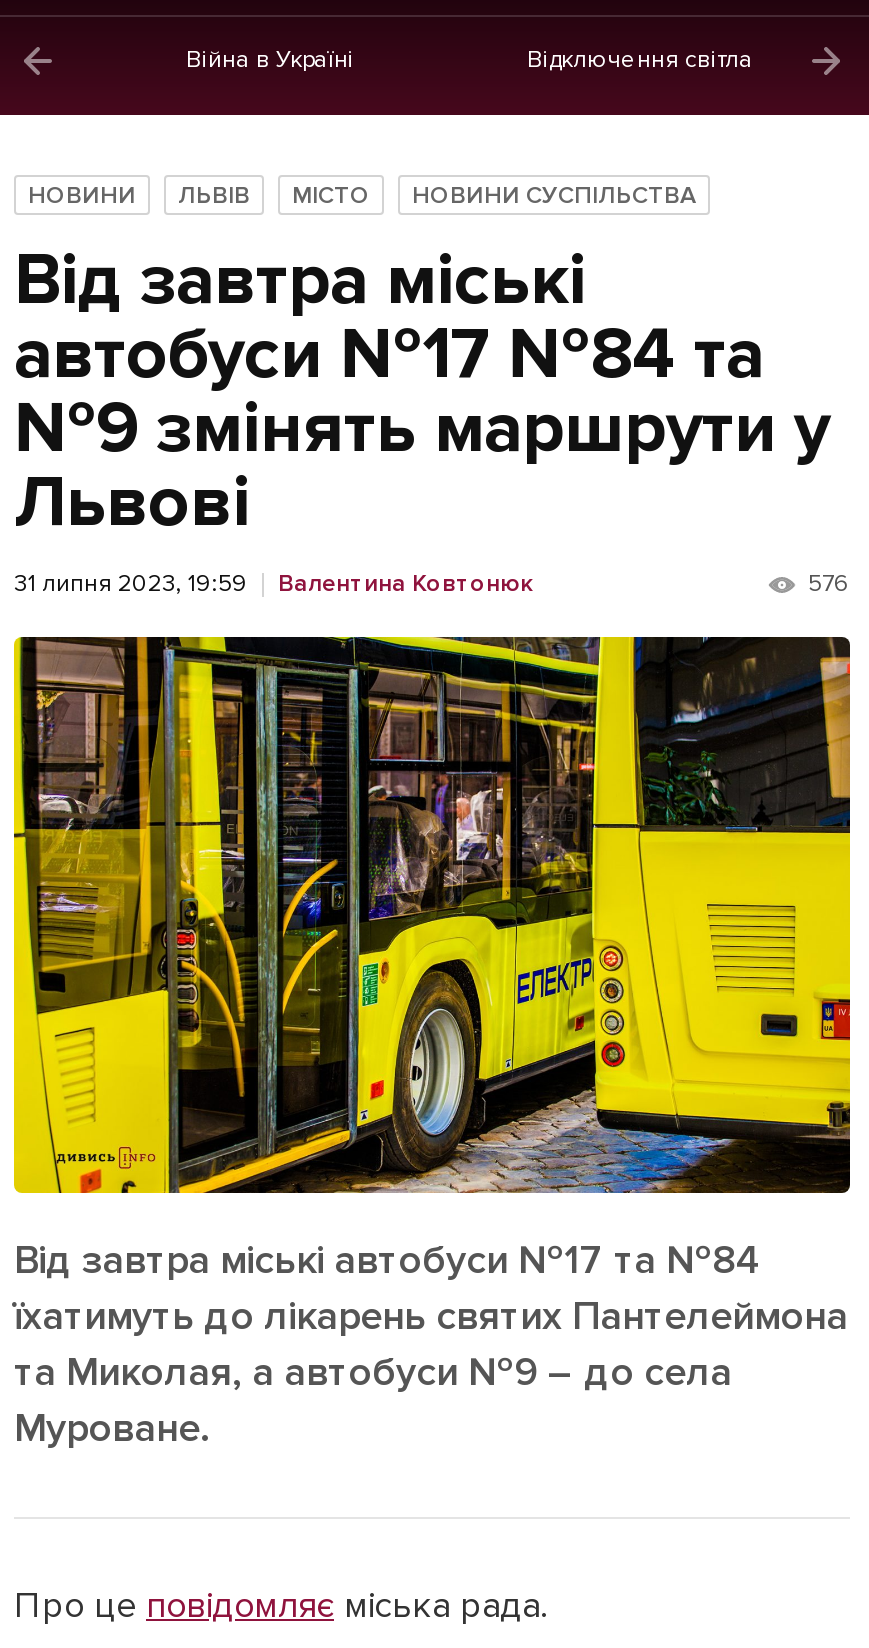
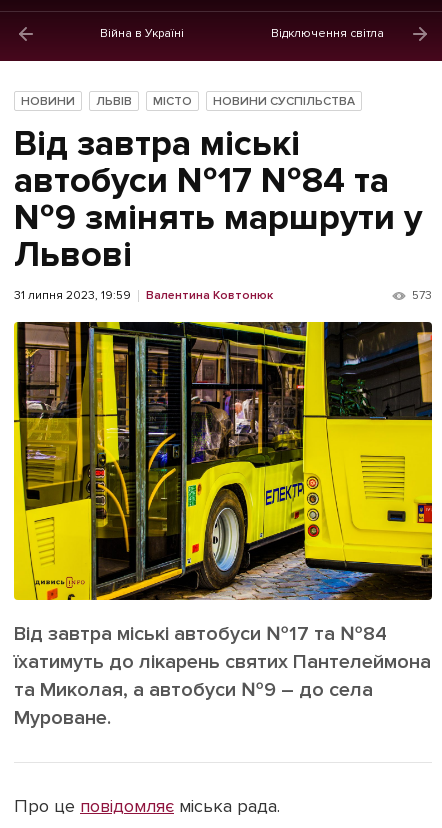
[808,569,850,599] 576 -> [412,288,432,303] 573

